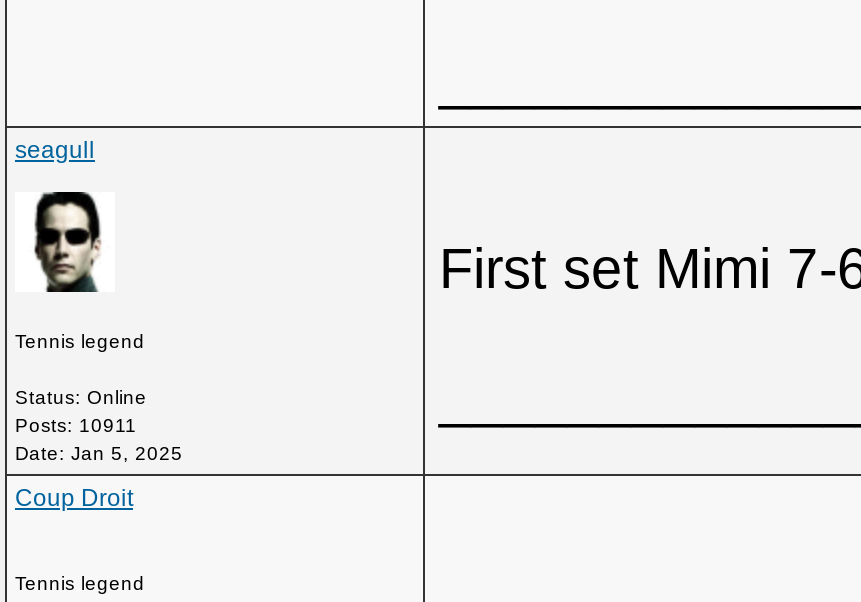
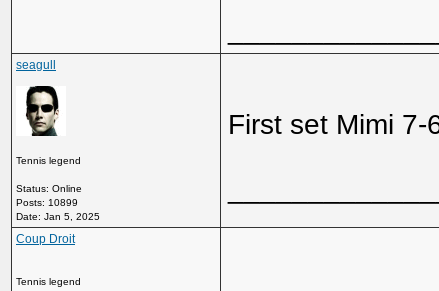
[15,414,137,436] Posts: 10911 -> [16,197,78,208] Posts: 10899

